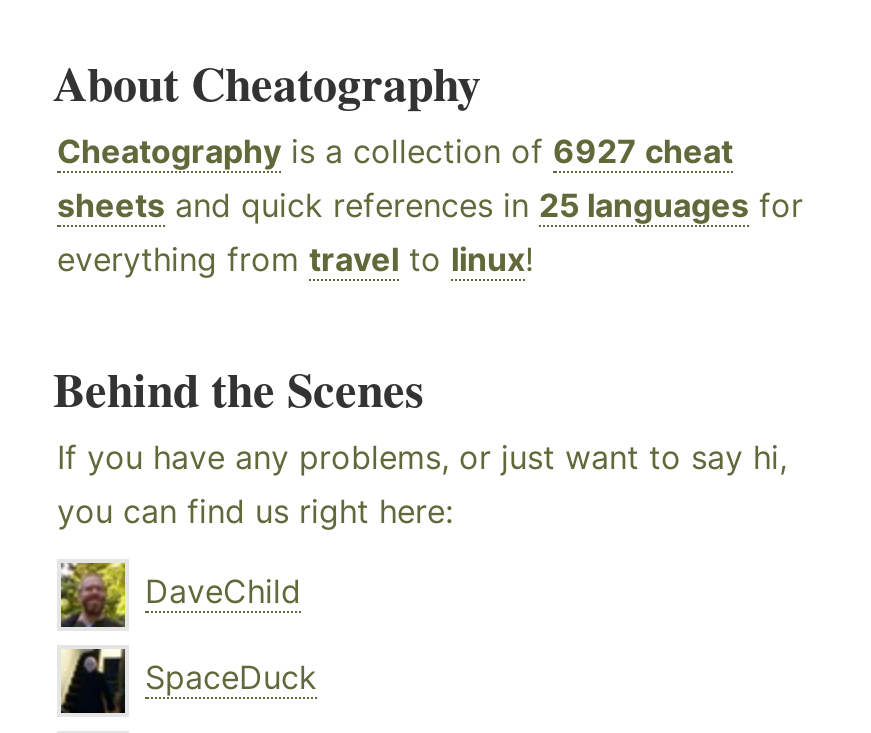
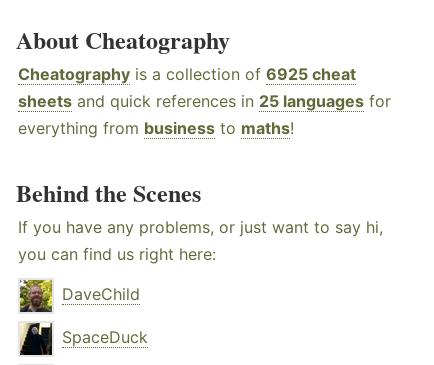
[57,131,733,171] Cheatography is a collection of 6927 cheat -> [18,64,356,84] Cheatography is a collection of 6925 cheat
[57,239,533,279] everything from travel to linux! -> [18,118,294,138] everything from business to maths!

